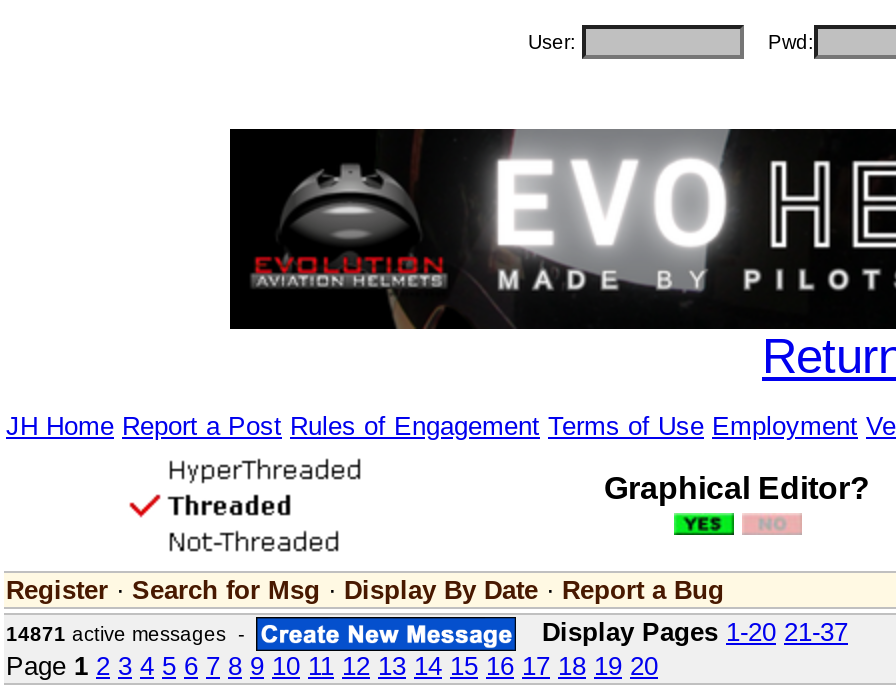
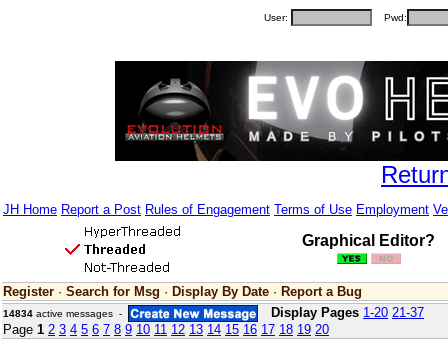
[6,623,256,645] 14871 active messages - -> [3,308,128,319] 14834 active messages -

